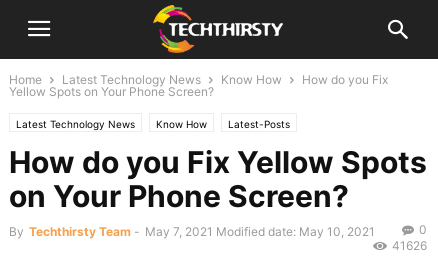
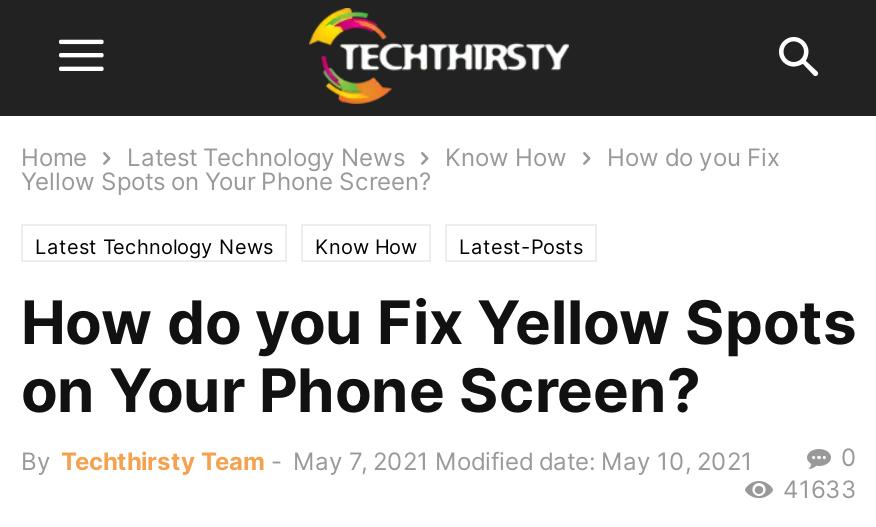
[392,238,427,253] 41626 -> [783,474,857,504] 41633

